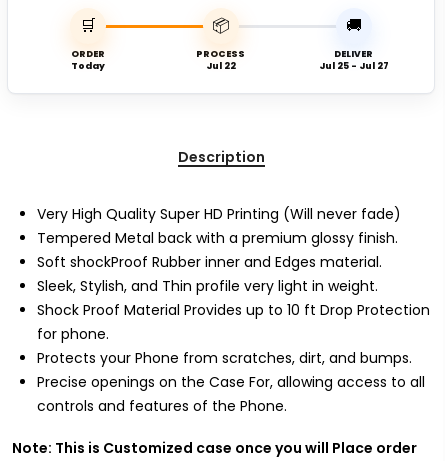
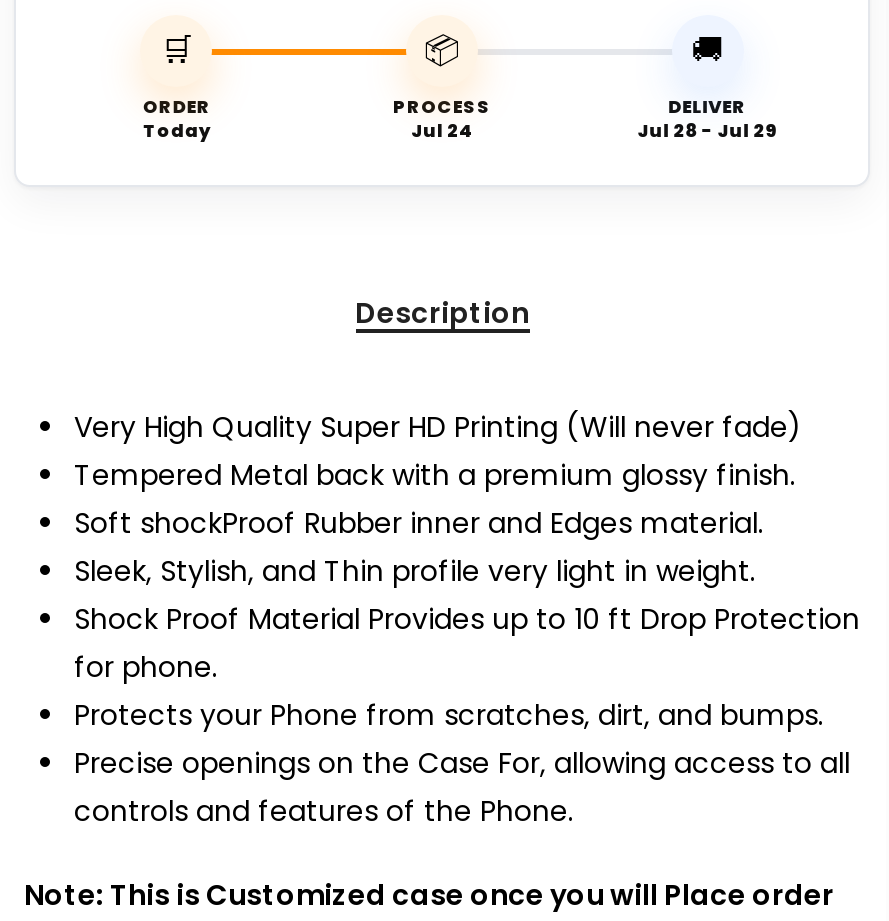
[206,60,236,72] Jul 22 -> [411,119,473,143] Jul 24
[319,60,389,72] Jul 25 - Jul 27 -> [637,119,777,143] Jul 28 - Jul 29

